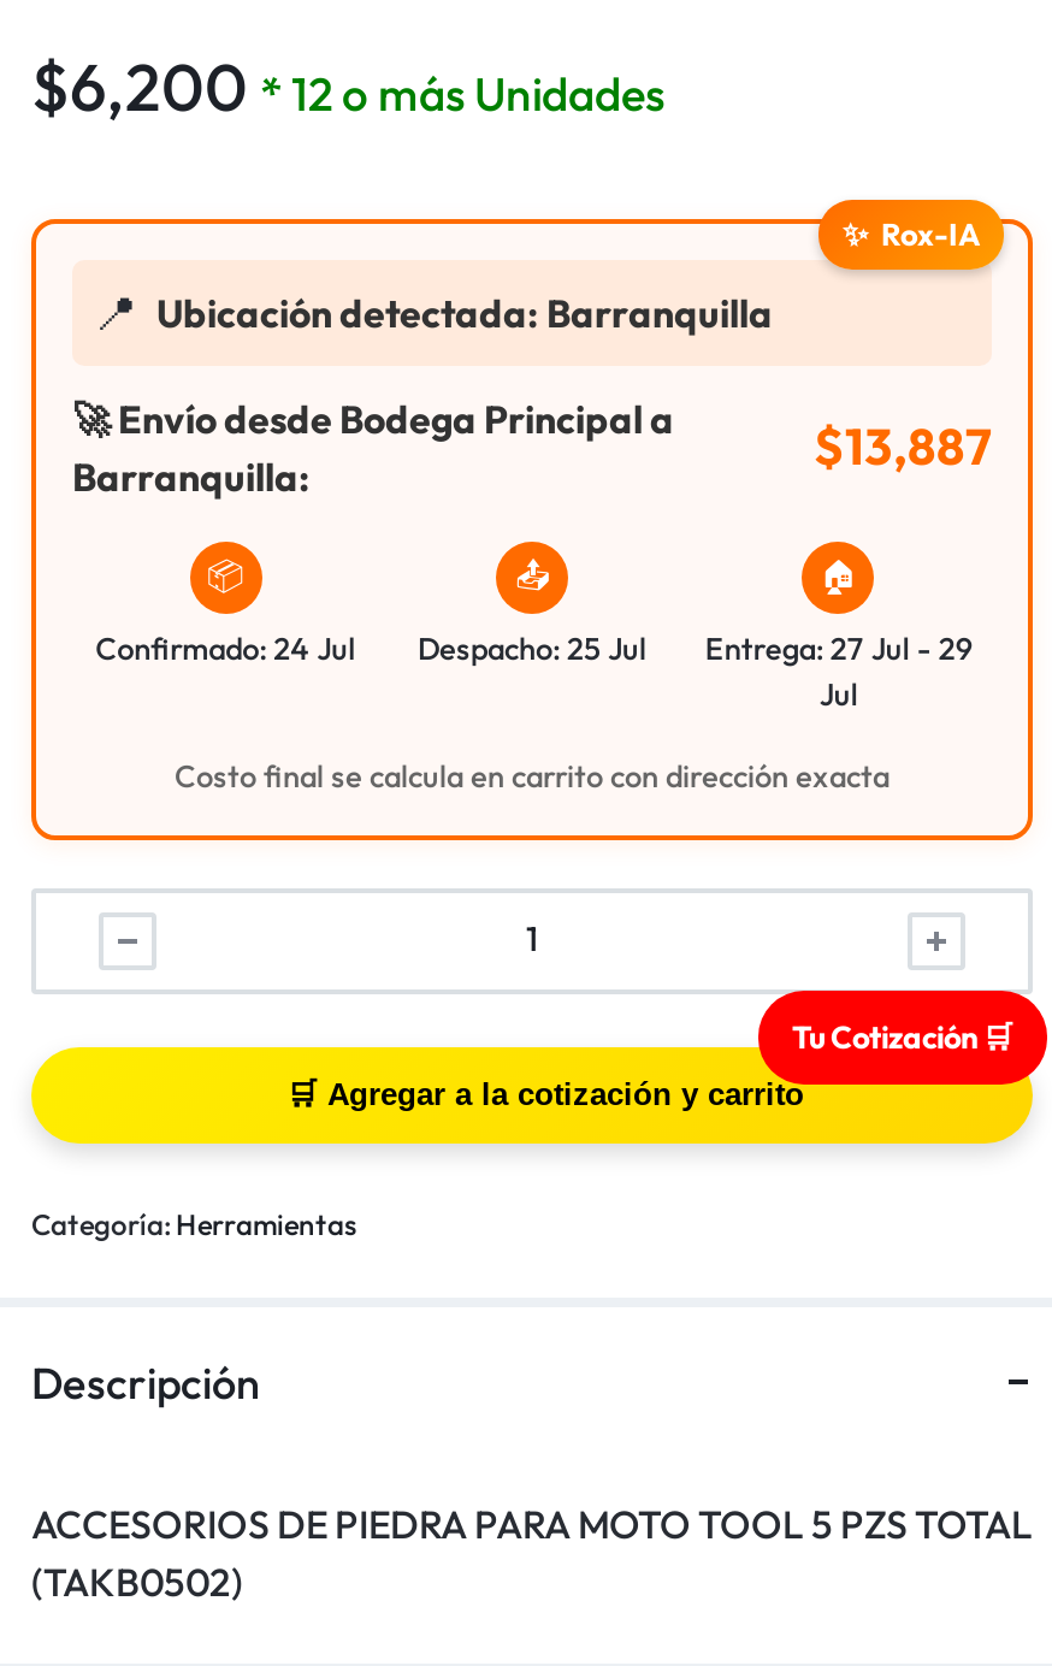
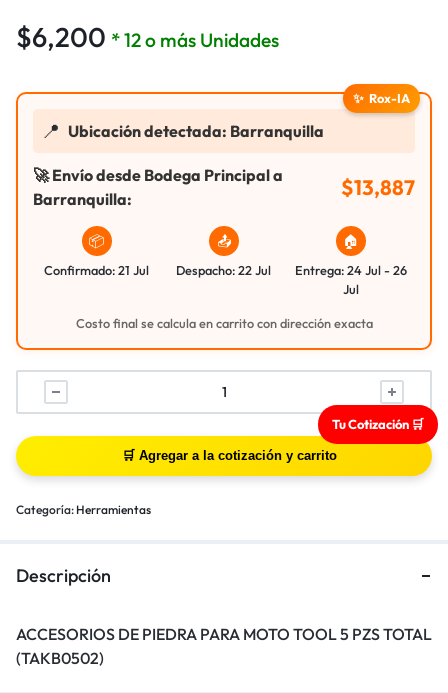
[96,628,356,667] Confirmado: 24 Jul -> [44,262,149,278] Confirmado: 21 Jul
[418,628,646,667] Despacho: 25 Jul -> [176,262,271,278] Despacho: 22 Jul
[705,628,972,667] Entrega: 27 Jul - 29 -> [295,262,407,278] Entrega: 24 Jul - 26

